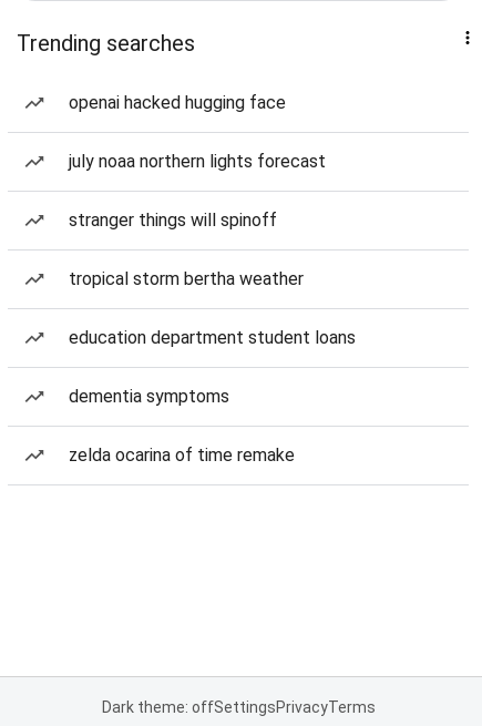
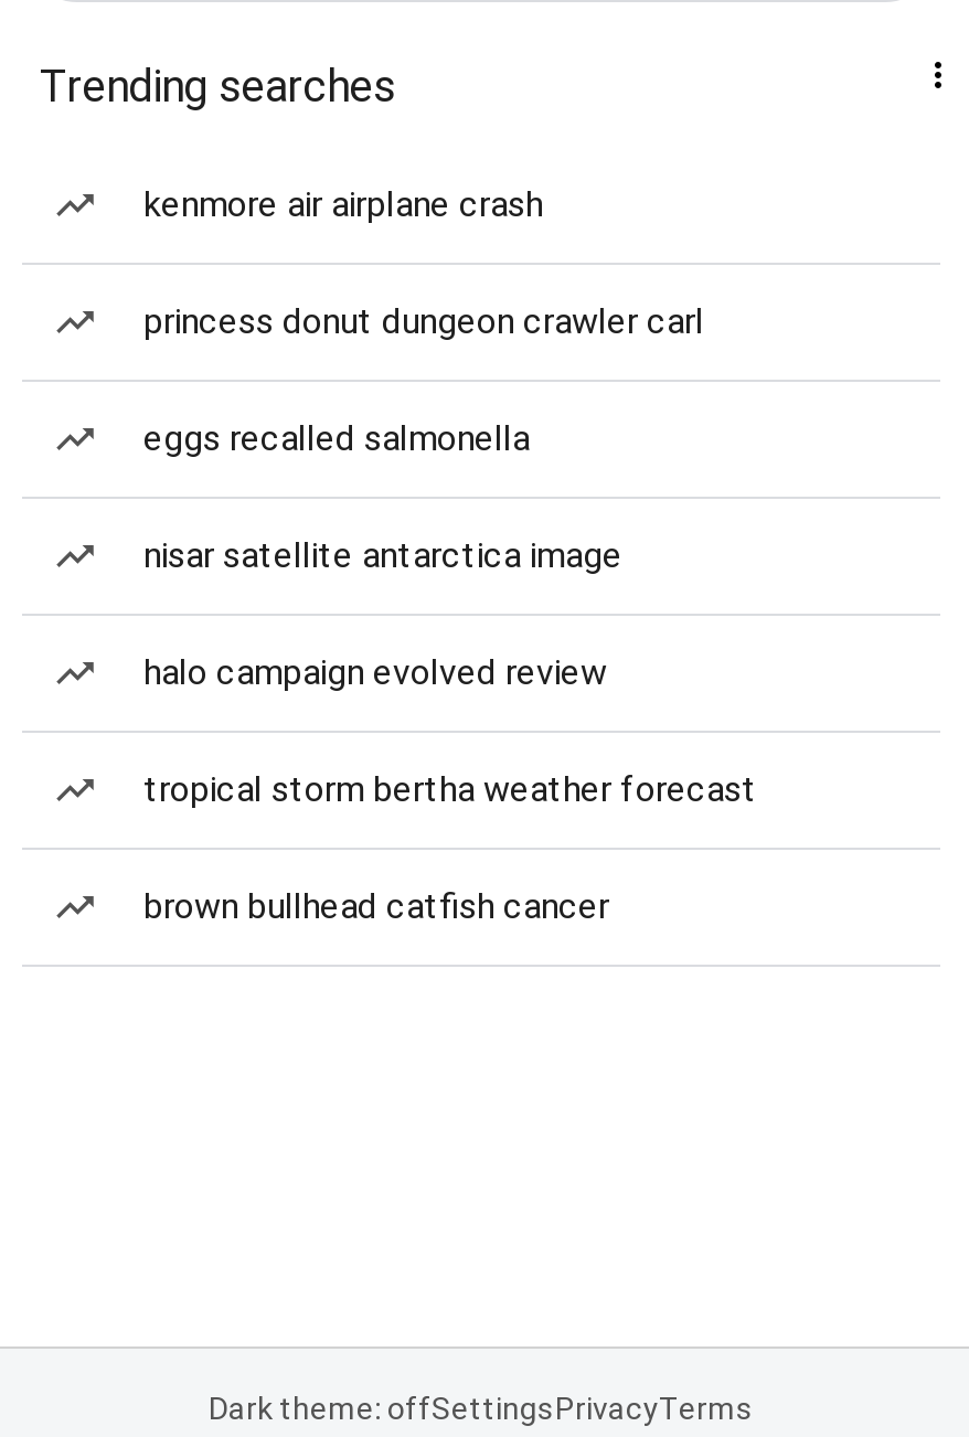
[69,92,286,113] openai hacked hugging face -> [143,183,543,225] kenmore air airplane crash
[69,151,326,172] july noaa northern lights forecast -> [143,300,704,342] princess donut dungeon crawler carl
[69,209,277,231] stranger things will spinoff -> [143,417,530,459] eggs recalled salmonella
[69,268,304,289] tropical storm bertha weather -> [143,534,622,576] nisar satellite antarctica image
[69,327,356,348] education department student loans -> [143,651,607,693] halo campaign evolved review
[69,386,229,407] dementia symptoms -> [143,768,757,810] tropical storm bertha weather forecast
[69,444,295,466] zelda ocarina of time remake -> [143,885,609,927] brown bullhead catfish cancer

